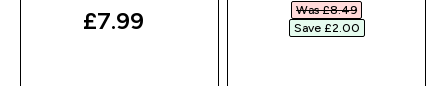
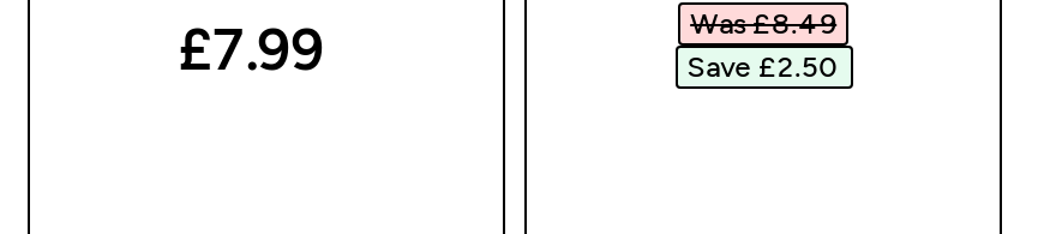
[294,21,360,35] Save £2.00 -> [687,51,840,85] Save £2.50

